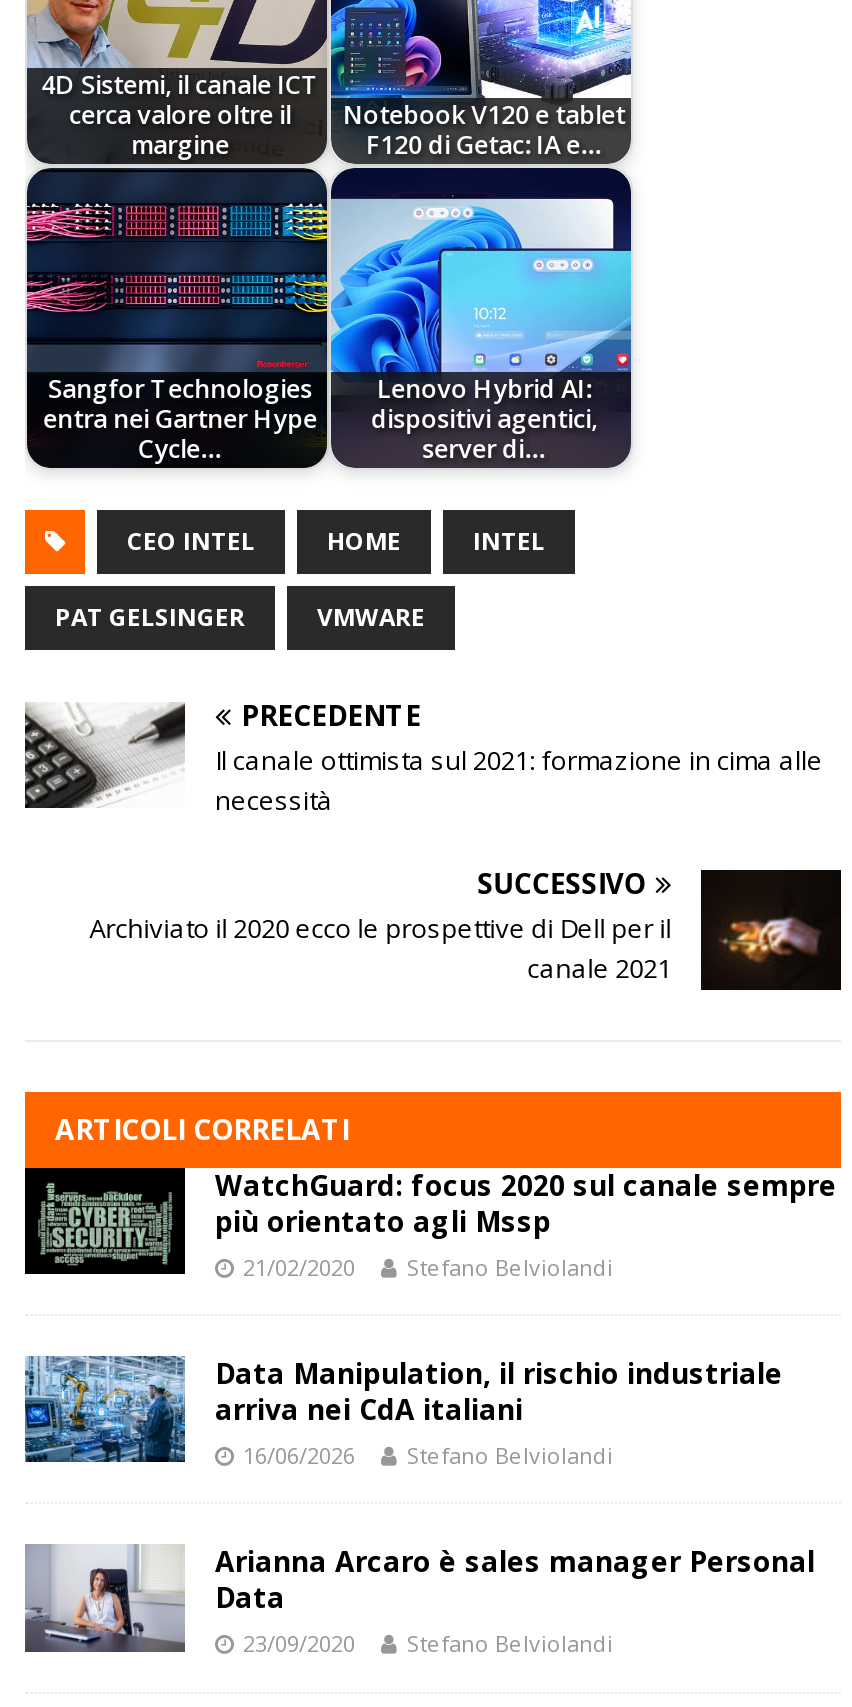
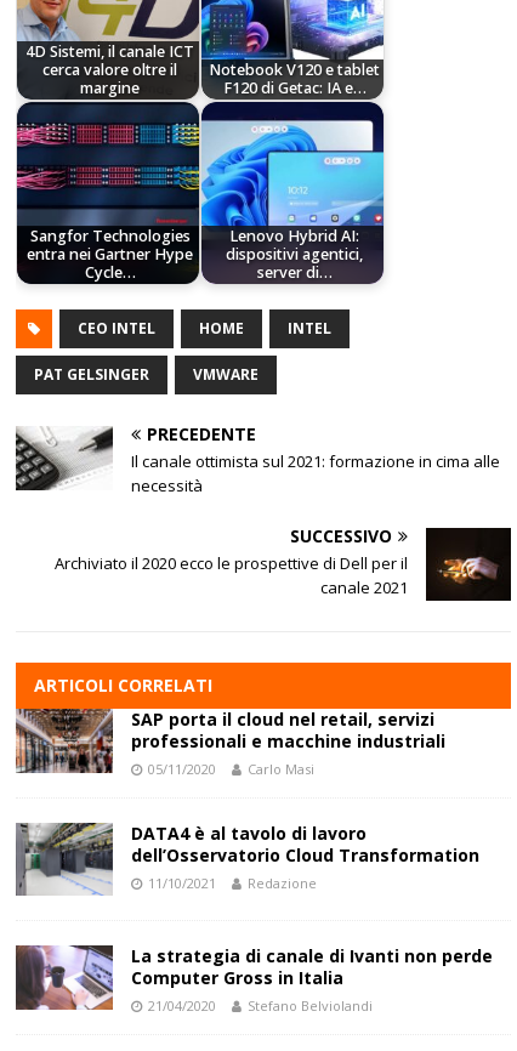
[23,1166,837,1282] [image] | WatchGuard: focus 2020 sul canale sempre | più orientato agli Mssp | 21/02/2020 | Stefano Belviolandi -> [15,707,445,778] [image] | SAP porta il cloud nel retail, servizi | professionali e macchine industriali | 05/11/2020 | Carlo Masi
[25,1354,783,1470] [image] | Data Manipulation, il rischio industriale | arriva nei CdA italiani | 16/06/2026 | Stefano Belviolandi -> [16,822,479,896] [image] | DATA4 è al tavolo di lavoro | dell’Osservatorio Cloud Transformation | 11/10/2021 | Redazione
[25,1543,815,1659] [image] | Arianna Arcaro è sales manager Personal | Data | 23/09/2020 -> [16,944,493,1015] [image] | La strategia di canale di Ivanti non perde | Computer Gross in Italia | 21/04/2020

